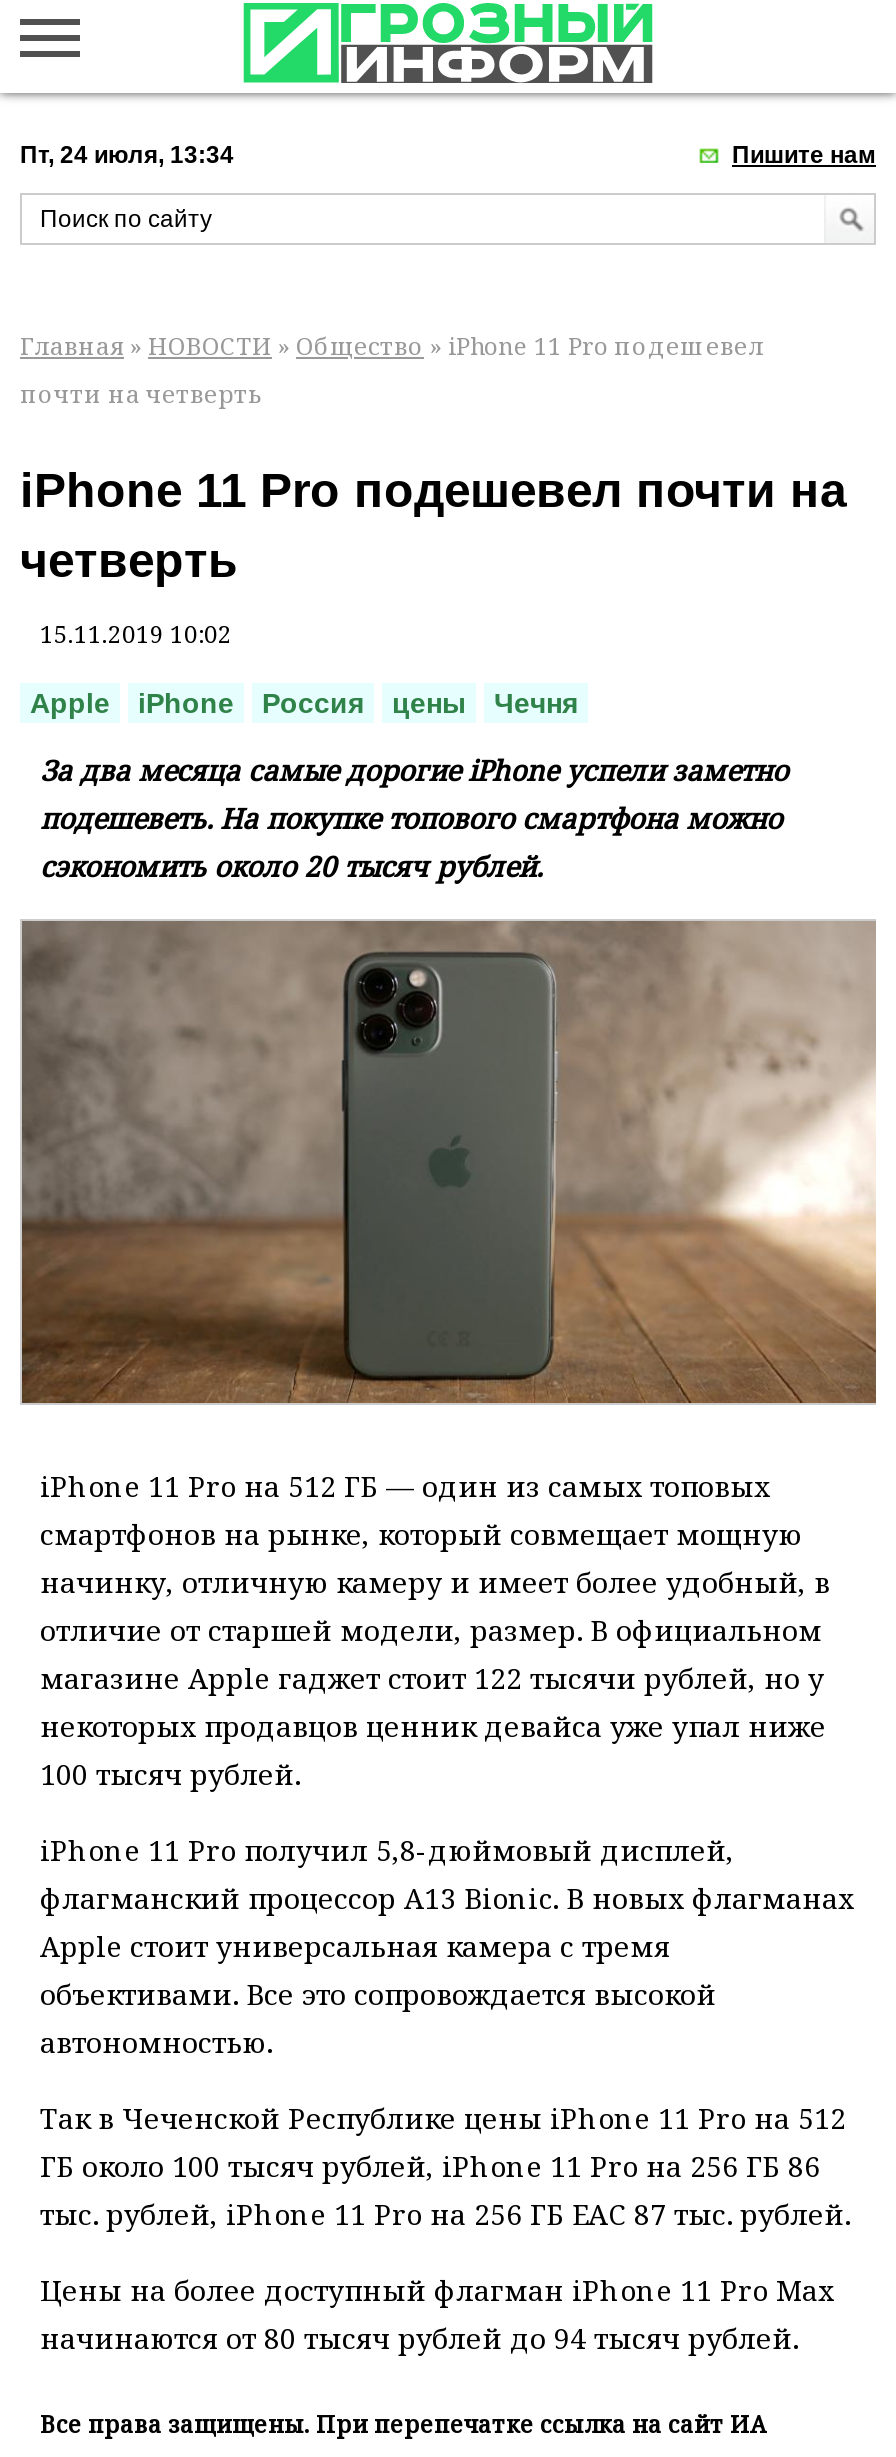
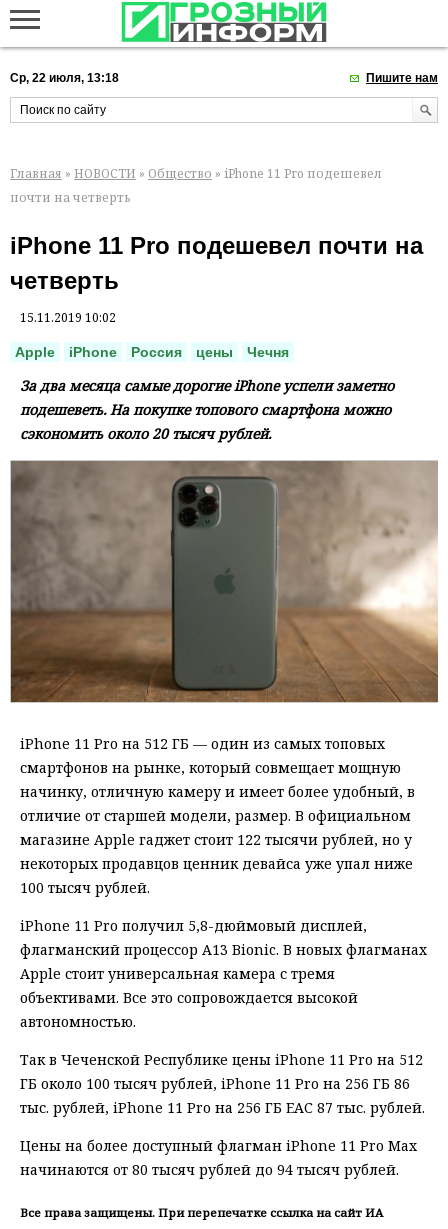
[20,141,234,169] Пт, 24 июля, 13:34 -> [10,71,119,85] Ср, 22 июля, 13:18

